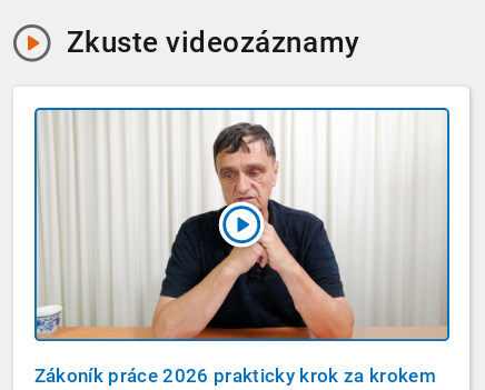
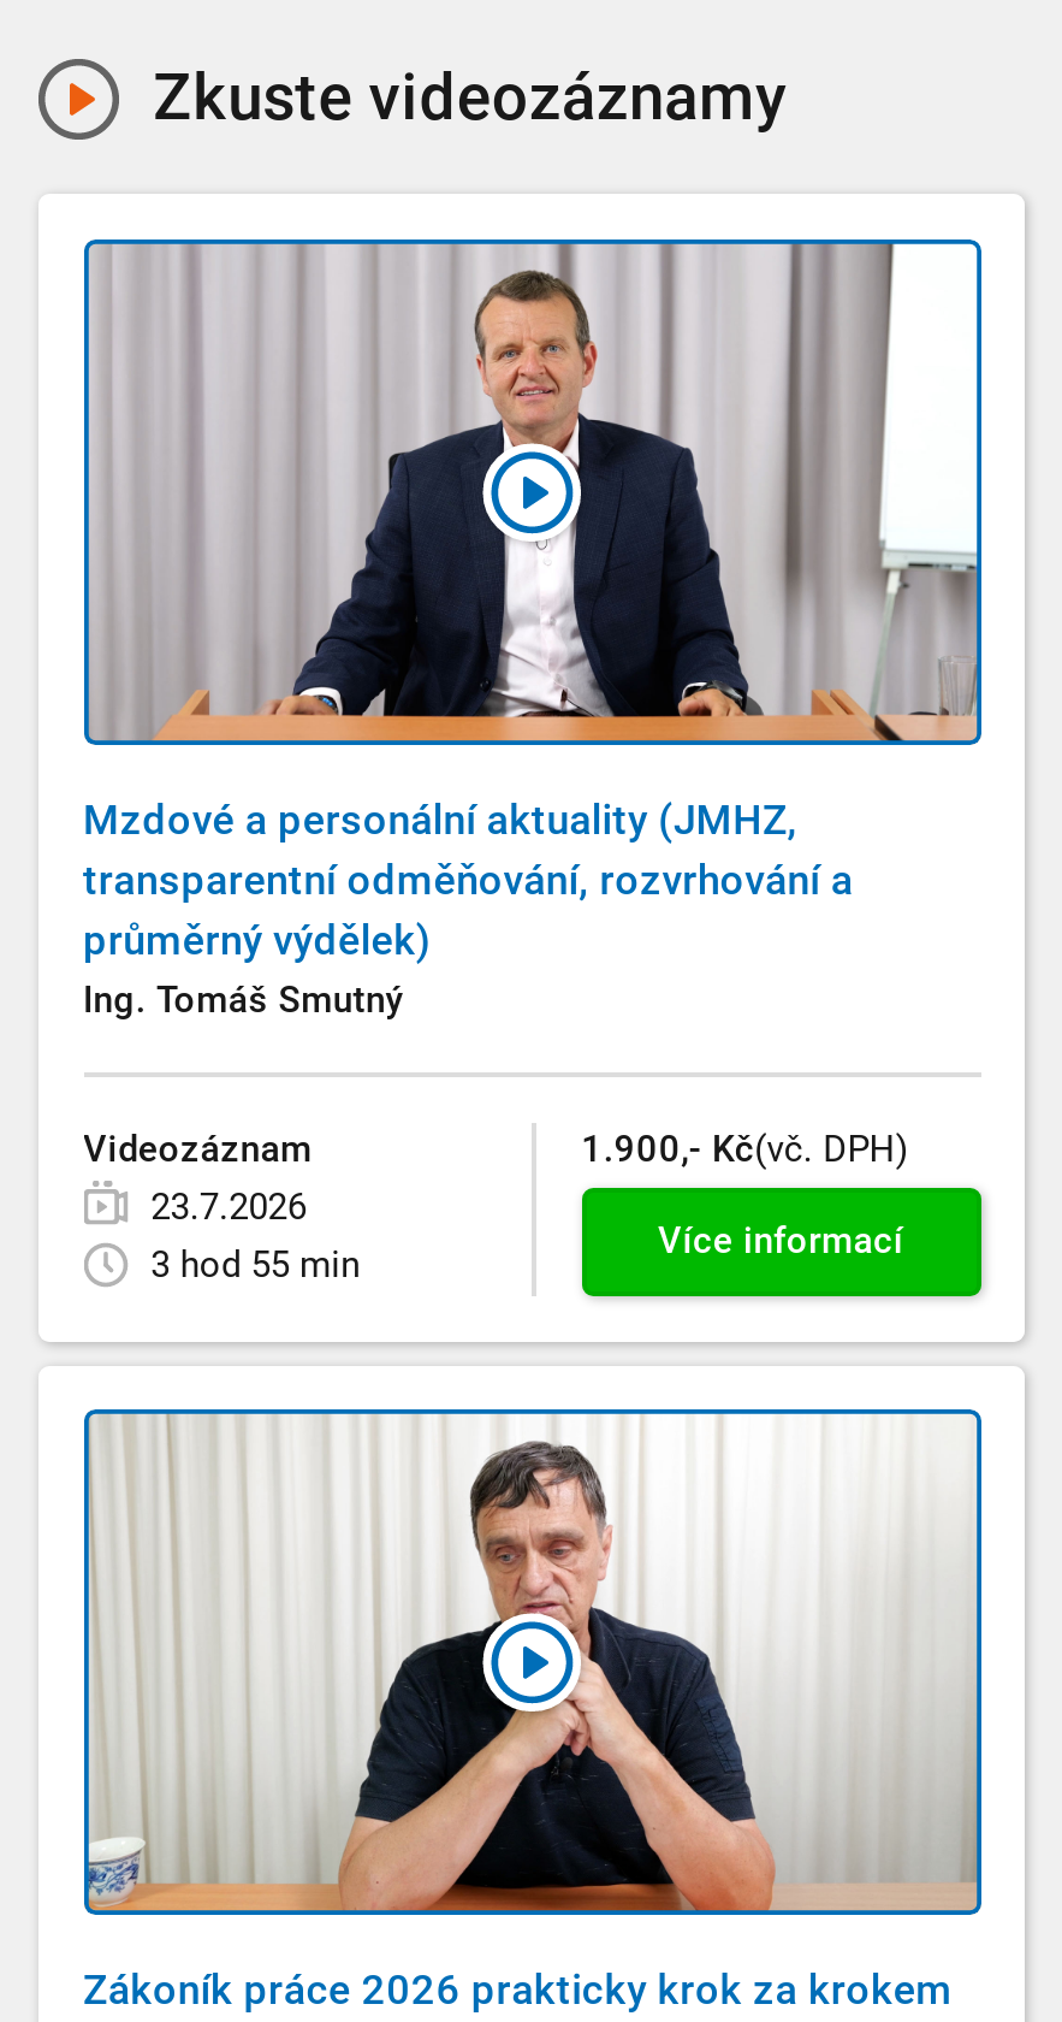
none -> [83,242,977,1285] [image] | Mzdové a personální aktuality (JMHZ, | transparentní odměňování, rozvrhování a | průměrný výdělek) | Ing. Tomáš Smutný | Videozáznam | 23.7.2026 | 3 hod 55 min
none -> [581,1127,908,1264] 1.900,- Kč(vč. DPH) | Více informací

